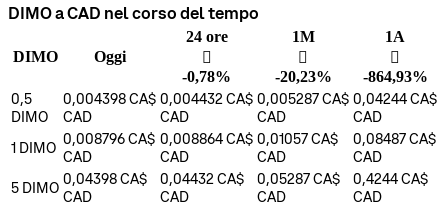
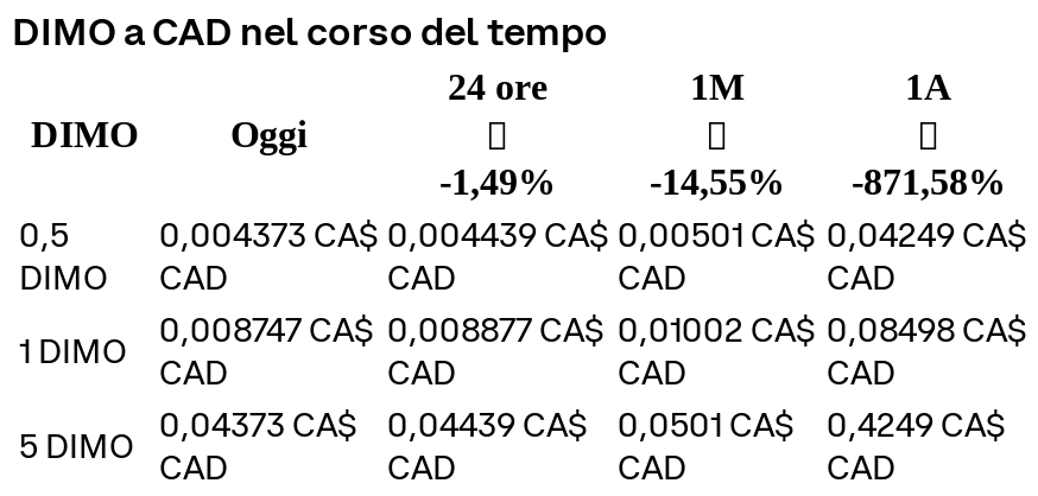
[182,67,231,84] -0,78% -> [439,160,556,201] -1,49%
[274,67,331,84] -20,23% -> [650,160,785,201] -14,55%
[362,67,427,84] -864,93% -> [852,160,1006,201] -871,58%
[63,89,156,107] 0,004398 CA$ -> [159,212,378,255] 0,004373 CA$
[160,89,253,107] 0,004432 CA$ -> [387,212,608,255] 0,004439 CA$
[257,89,349,107] 0,005287 CA$ -> [618,212,815,255] 0,00501 CA$
[353,89,437,107] 0,04244 CA$ -> [827,212,1026,255] 0,04249 CA$
[11,129,155,156] 1 DIMO 0,008796 CA$ -> [19,307,373,371] 1 DIMO | 0,008747 CA$
[160,129,253,147] 0,008864 CA$ -> [387,307,603,350] 0,008877 CA$
[257,129,338,147] 0,01057 CA$ -> [618,307,815,350] 0,01002 CA$
[353,129,436,147] 0,08487 CA$ -> [827,307,1026,350] 0,08498 CA$
[11,169,147,196] 5 DIMO 0,04398 CA$ -> [19,402,356,466] 5 DIMO | 0,04373 CA$
[160,169,244,187] 0,04432 CA$ -> [387,402,587,445] 0,04439 CA$
[257,169,340,187] 0,05287 CA$ -> [618,402,793,445] 0,0501 CA$
[353,169,428,187] 0,4244 CA$ -> [827,402,1005,445] 0,4249 CA$

